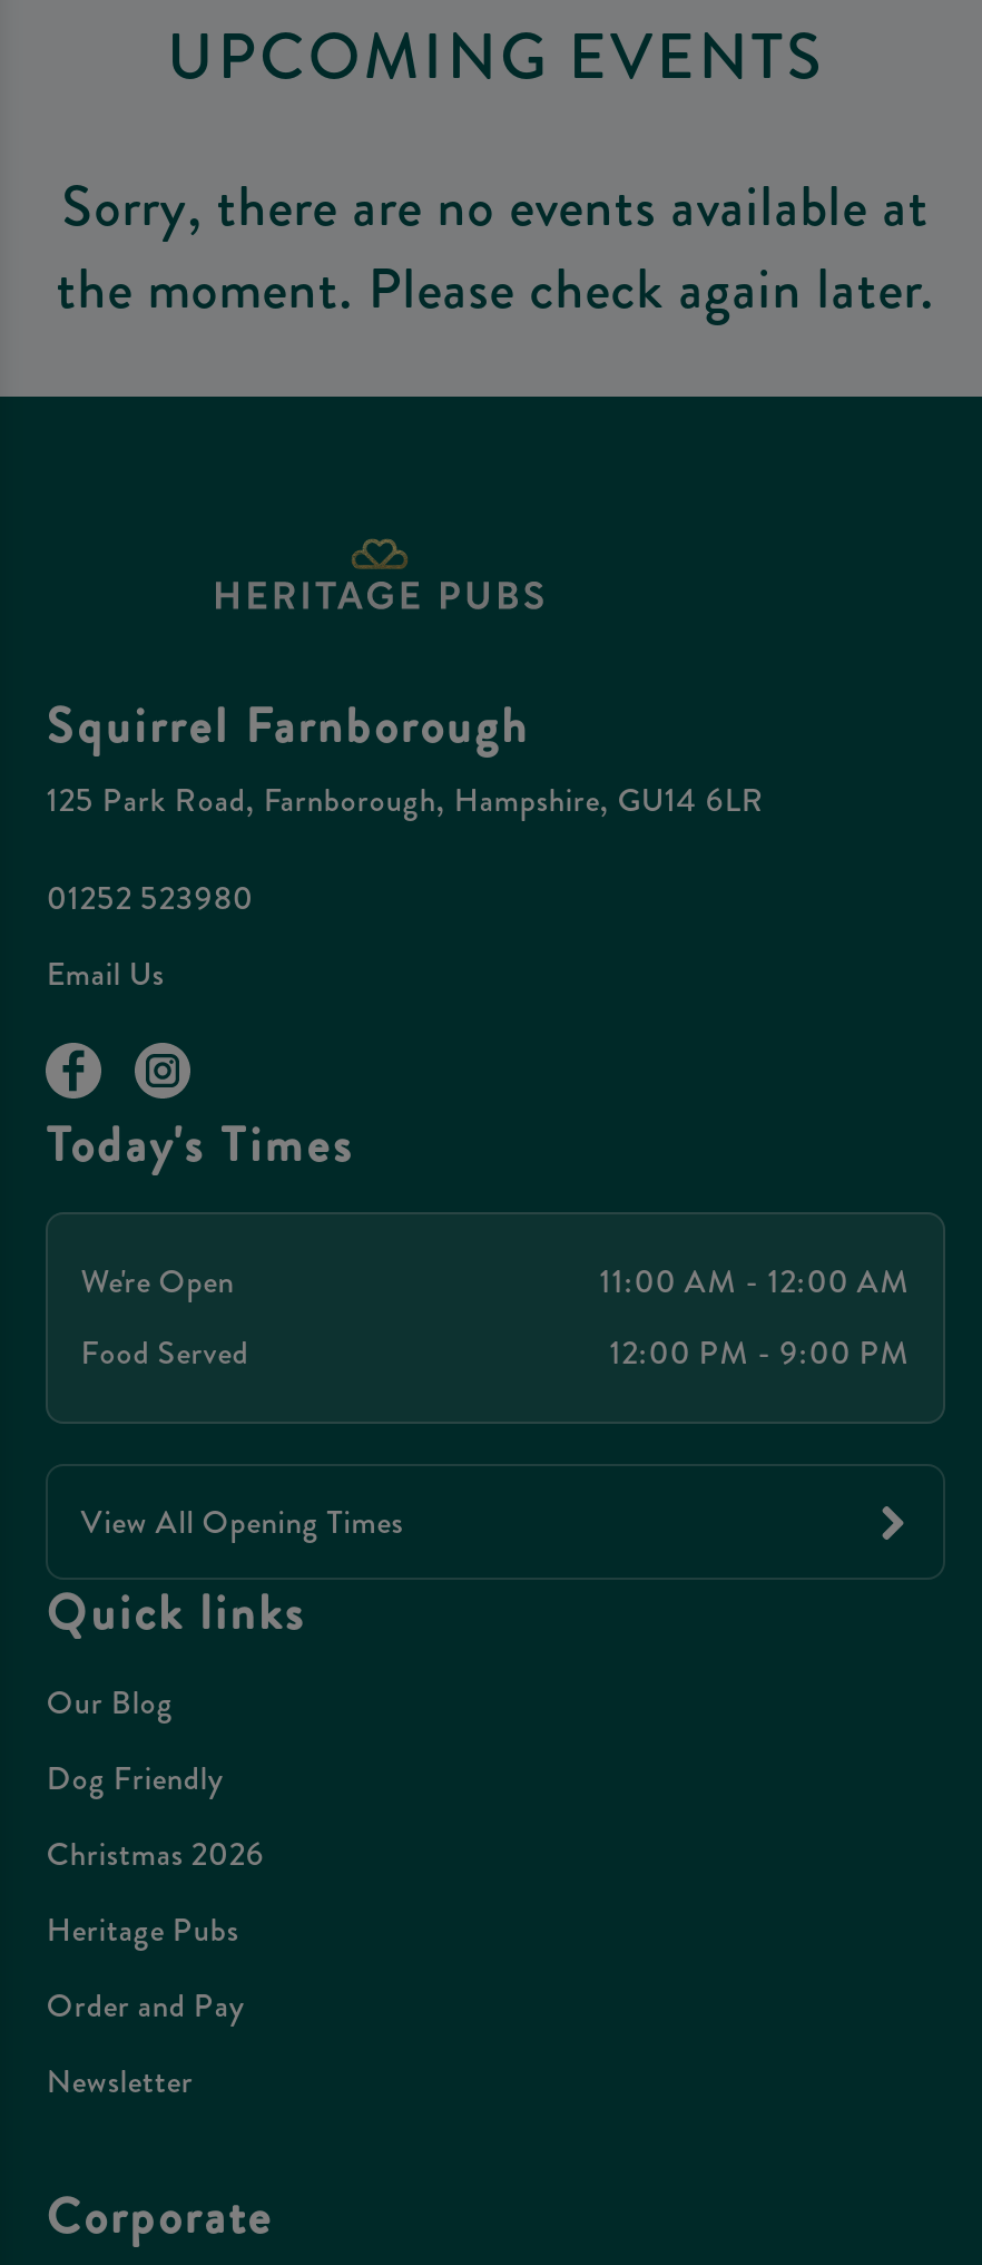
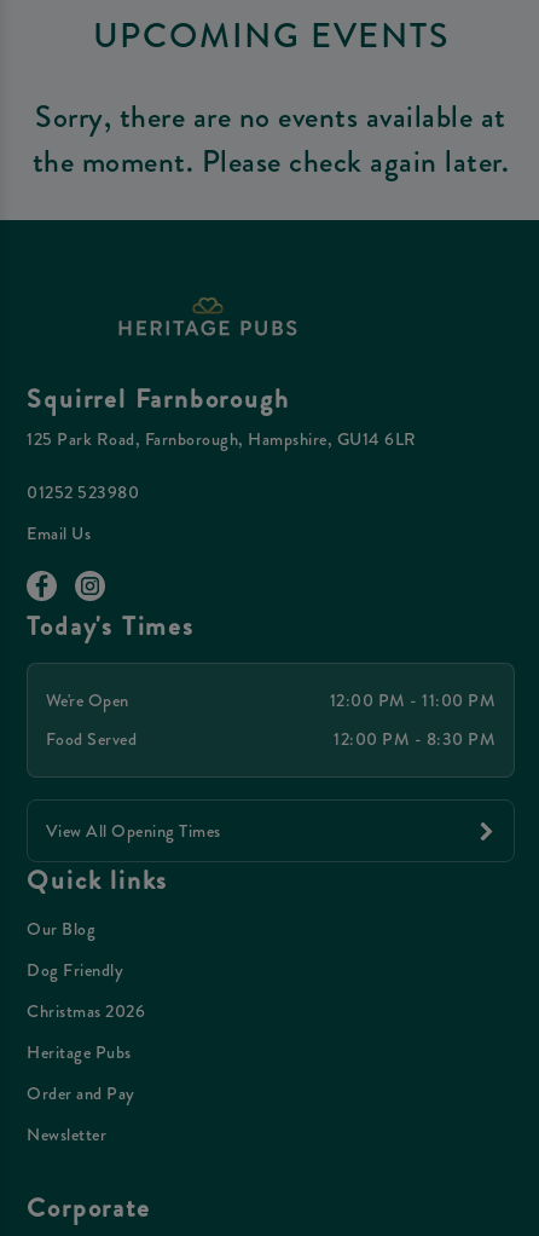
[599,1259,910,1303] 11:00 AM - 12:00 AM -> [330,688,496,712] 12:00 PM - 11:00 PM
[609,1331,910,1375] 12:00 PM - 9:00 PM -> [334,727,496,751] 12:00 PM - 8:30 PM

